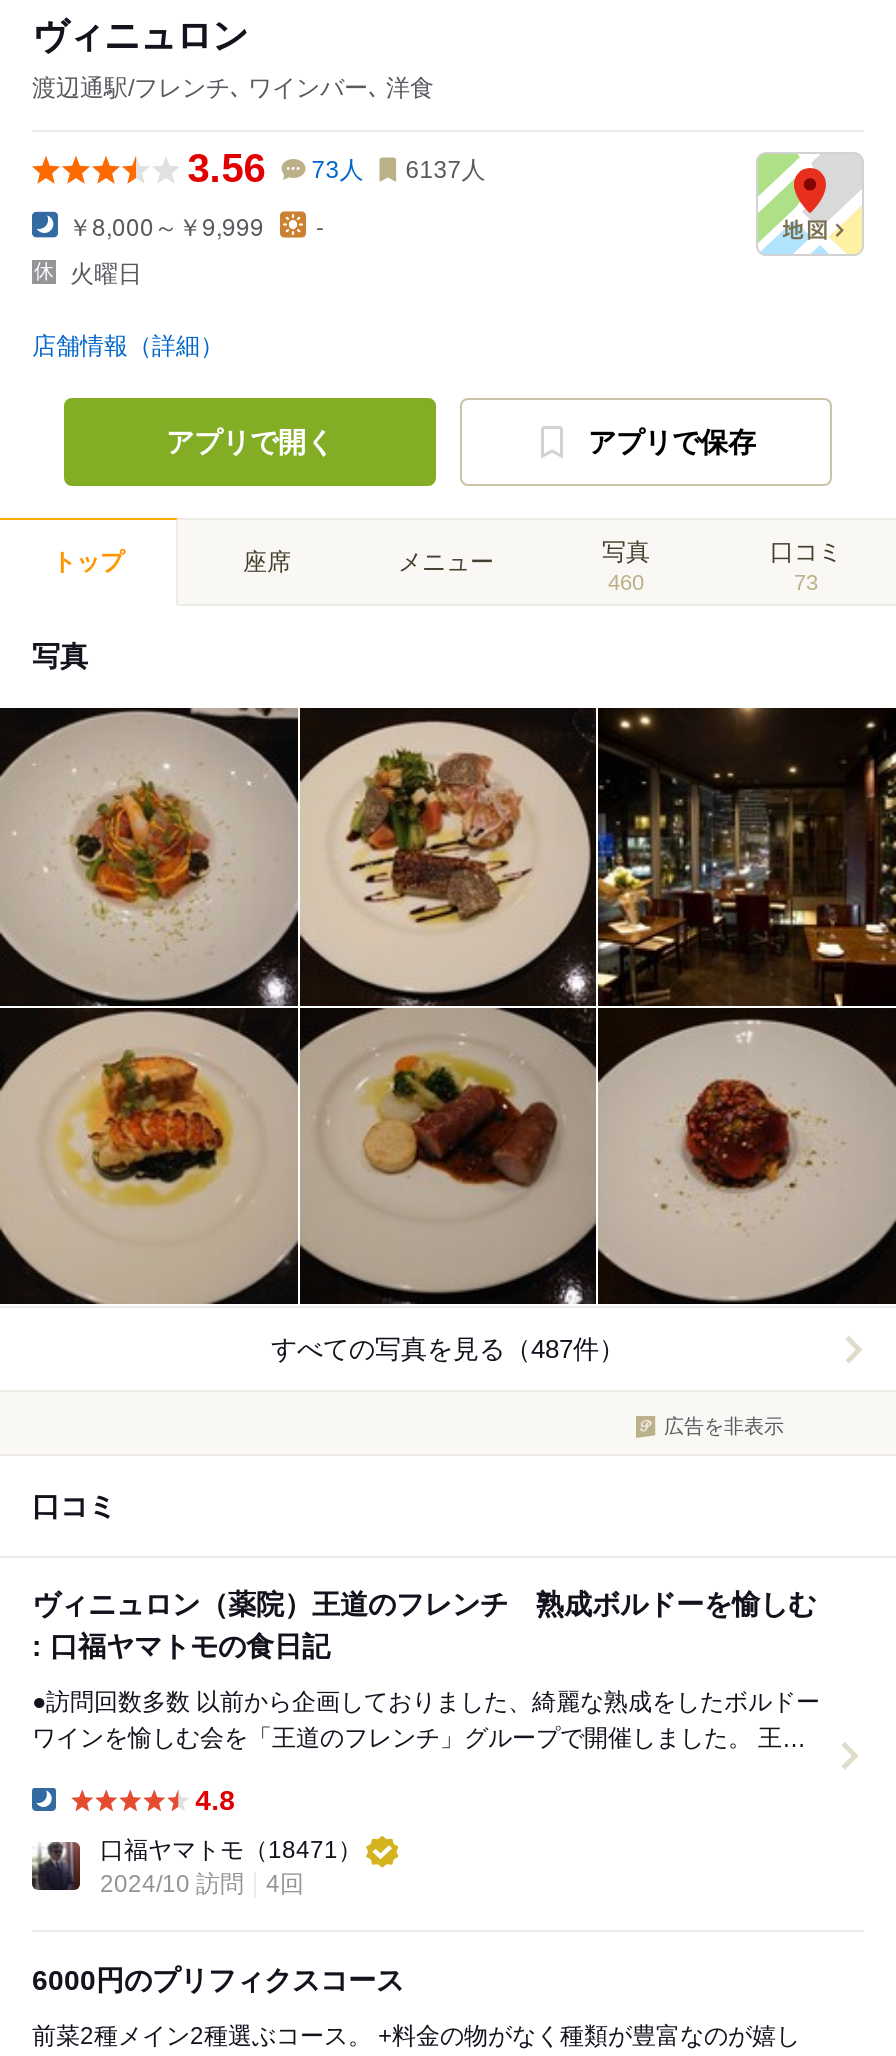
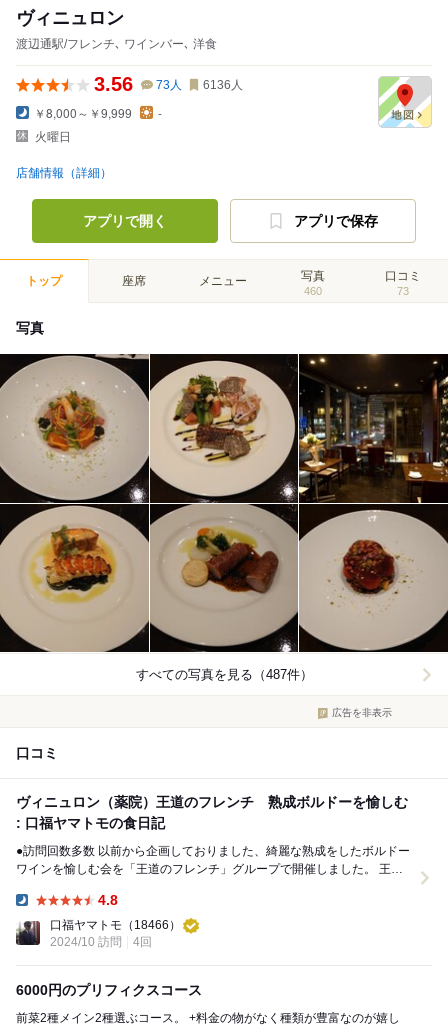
[188,146,486,190] 3.56 73人 6137人 -> [94,73,243,95] 3.56 73人 6136人
[100,1837,362,1865] 口福ヤマトモ（18471） -> [50,918,181,932] 口福ヤマトモ（18466）

